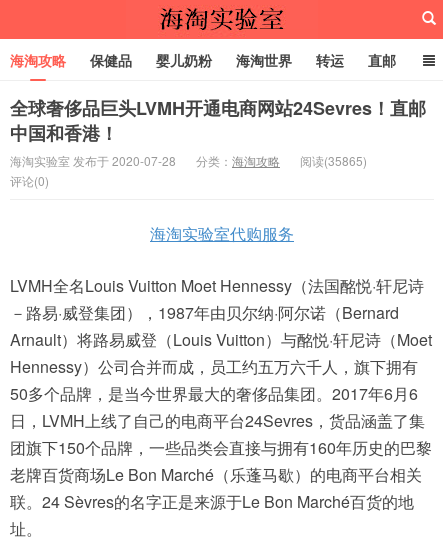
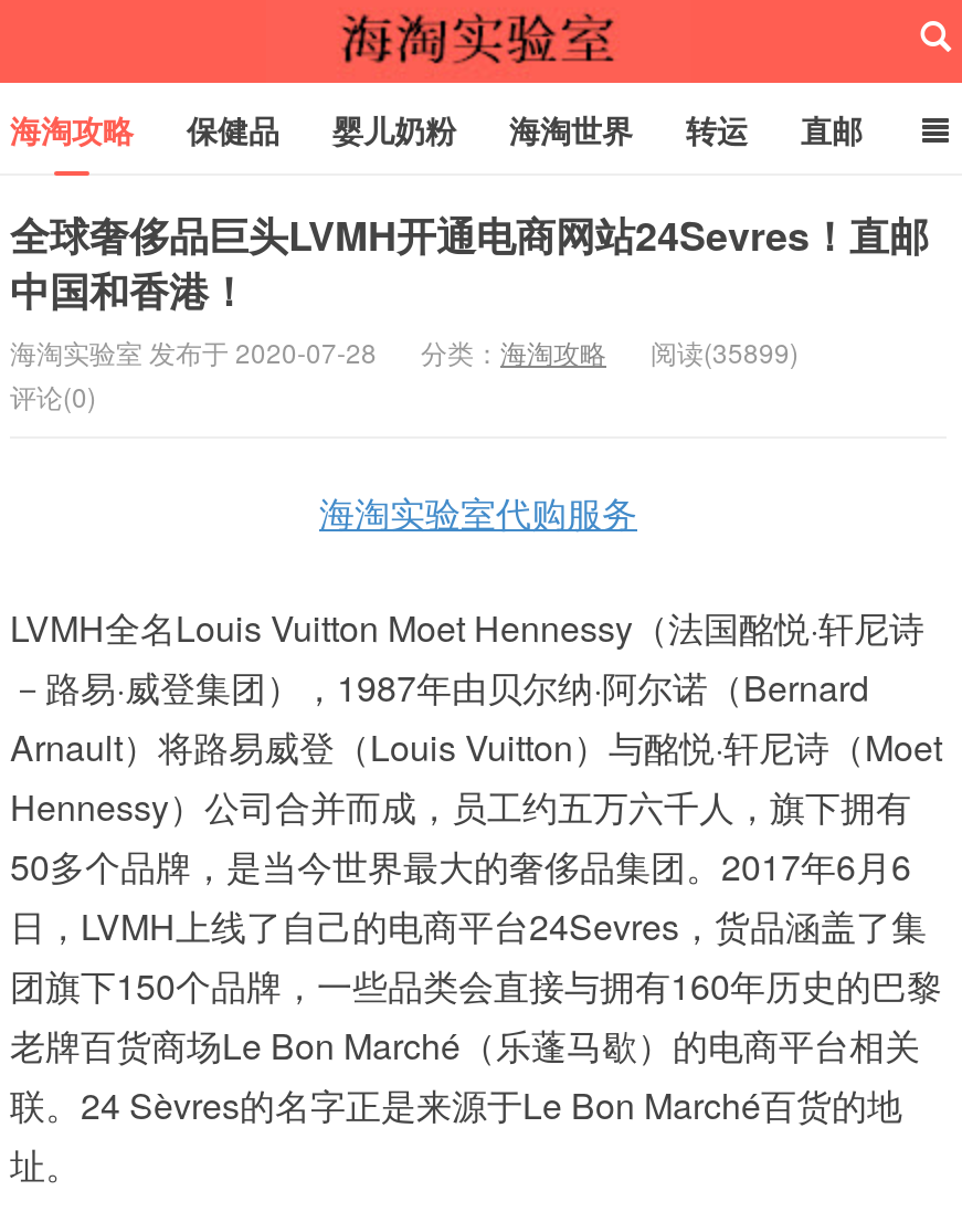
[300,152,367,169] 阅读(35865) -> [651,333,799,370] 阅读(35899)

